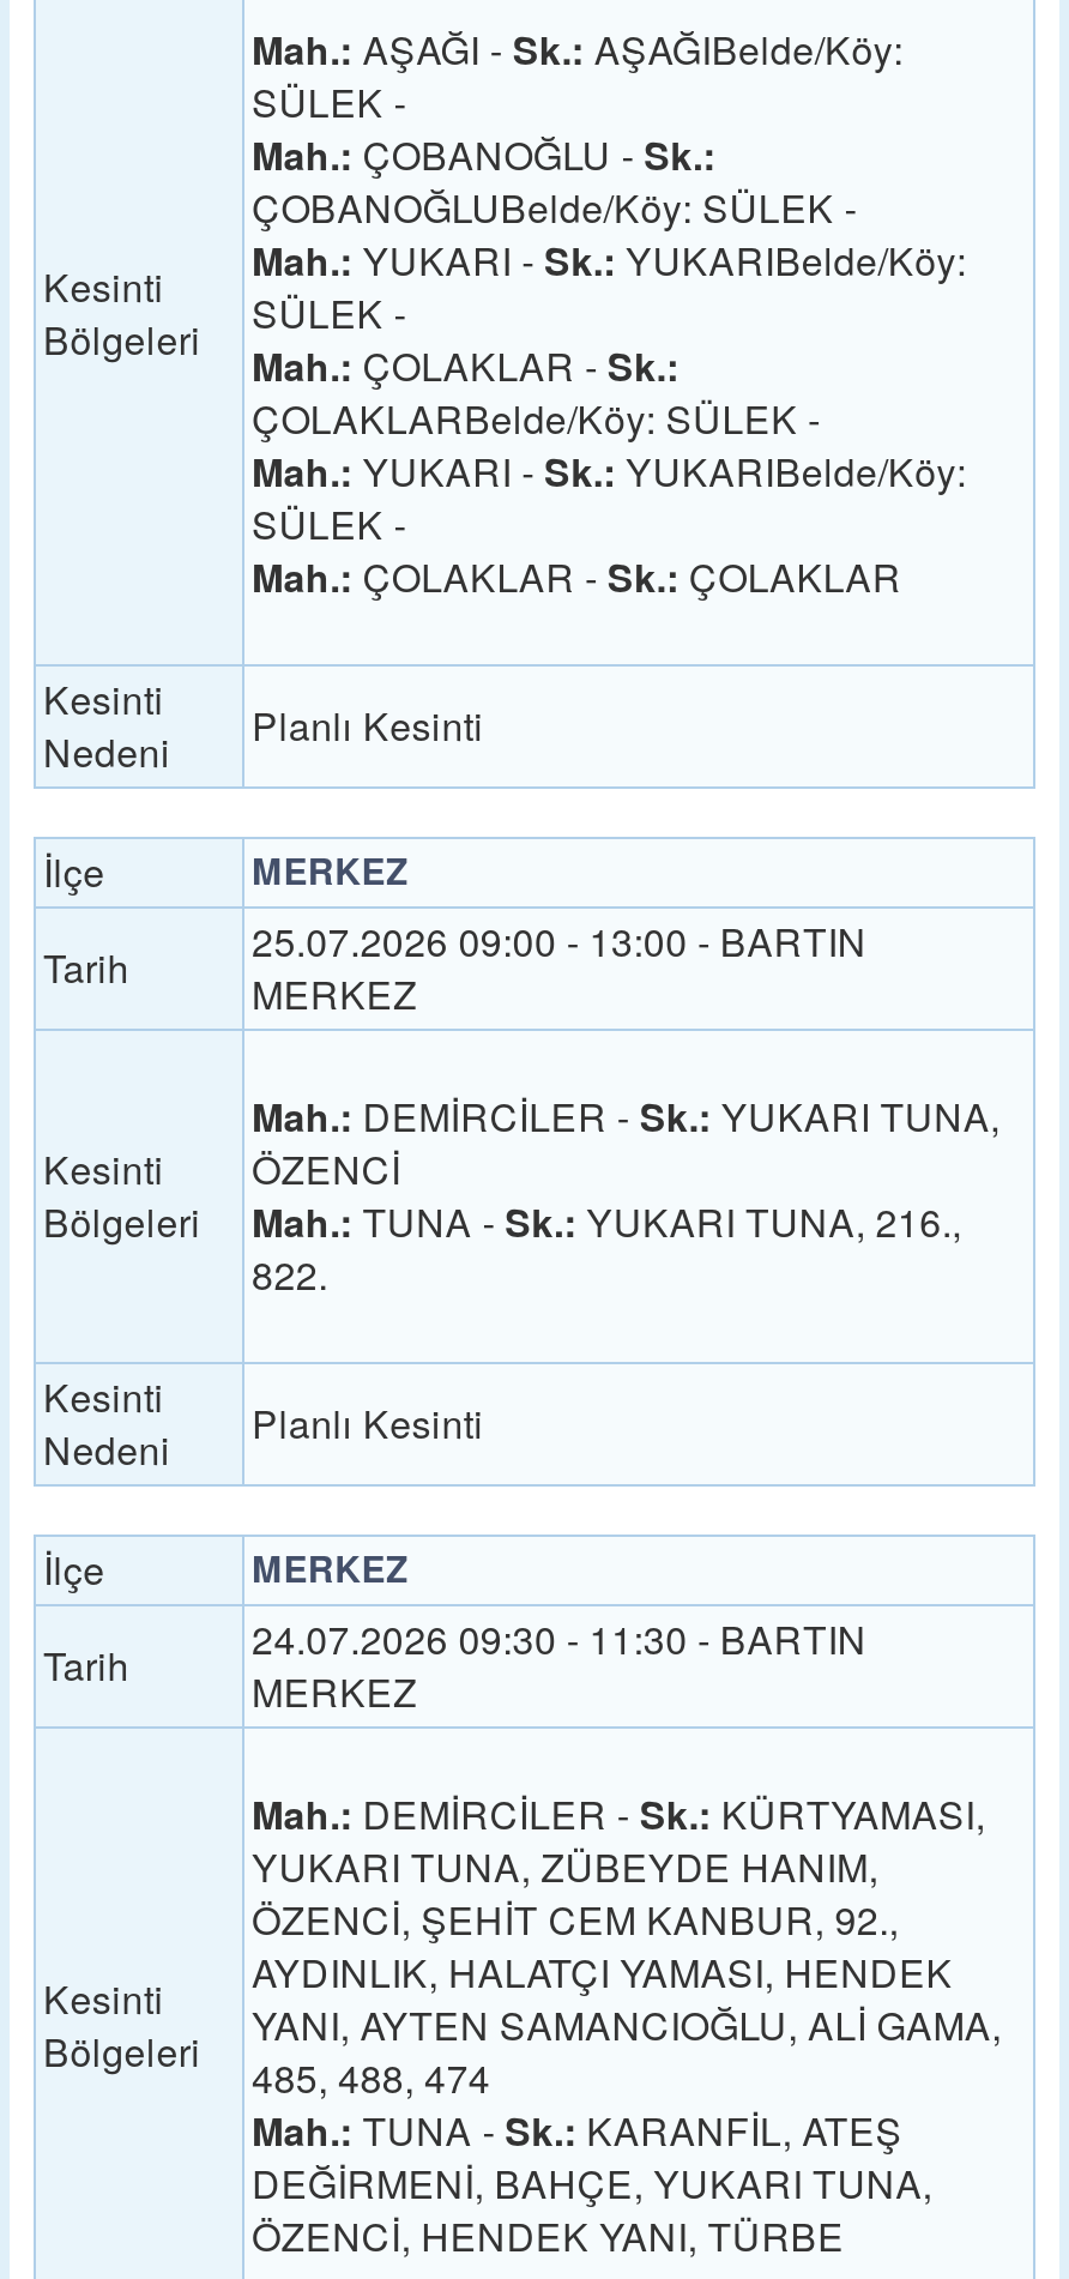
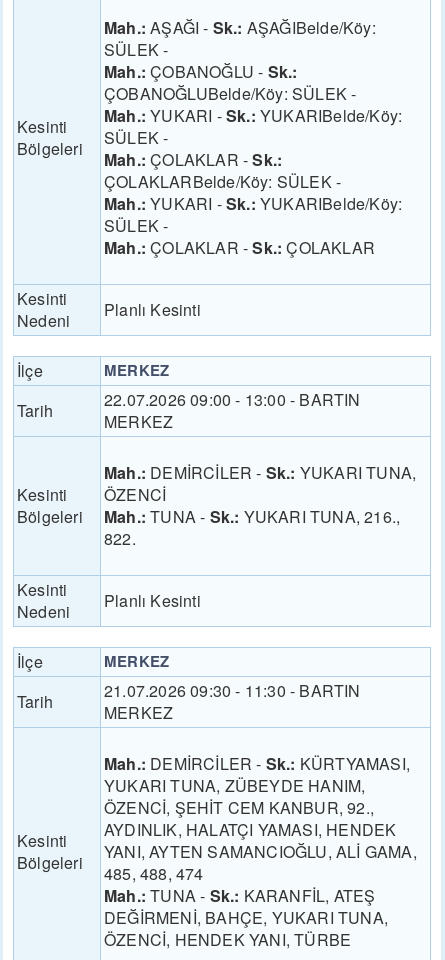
[252,914,867,969] 25.07.2026 09:00 - 13:00 - BARTIN -> [104,388,361,411] 22.07.2026 09:00 - 13:00 - BARTIN
[252,1611,867,1666] 24.07.2026 09:30 - 11:30 - BARTIN -> [104,679,361,702] 21.07.2026 09:30 - 11:30 - BARTIN

